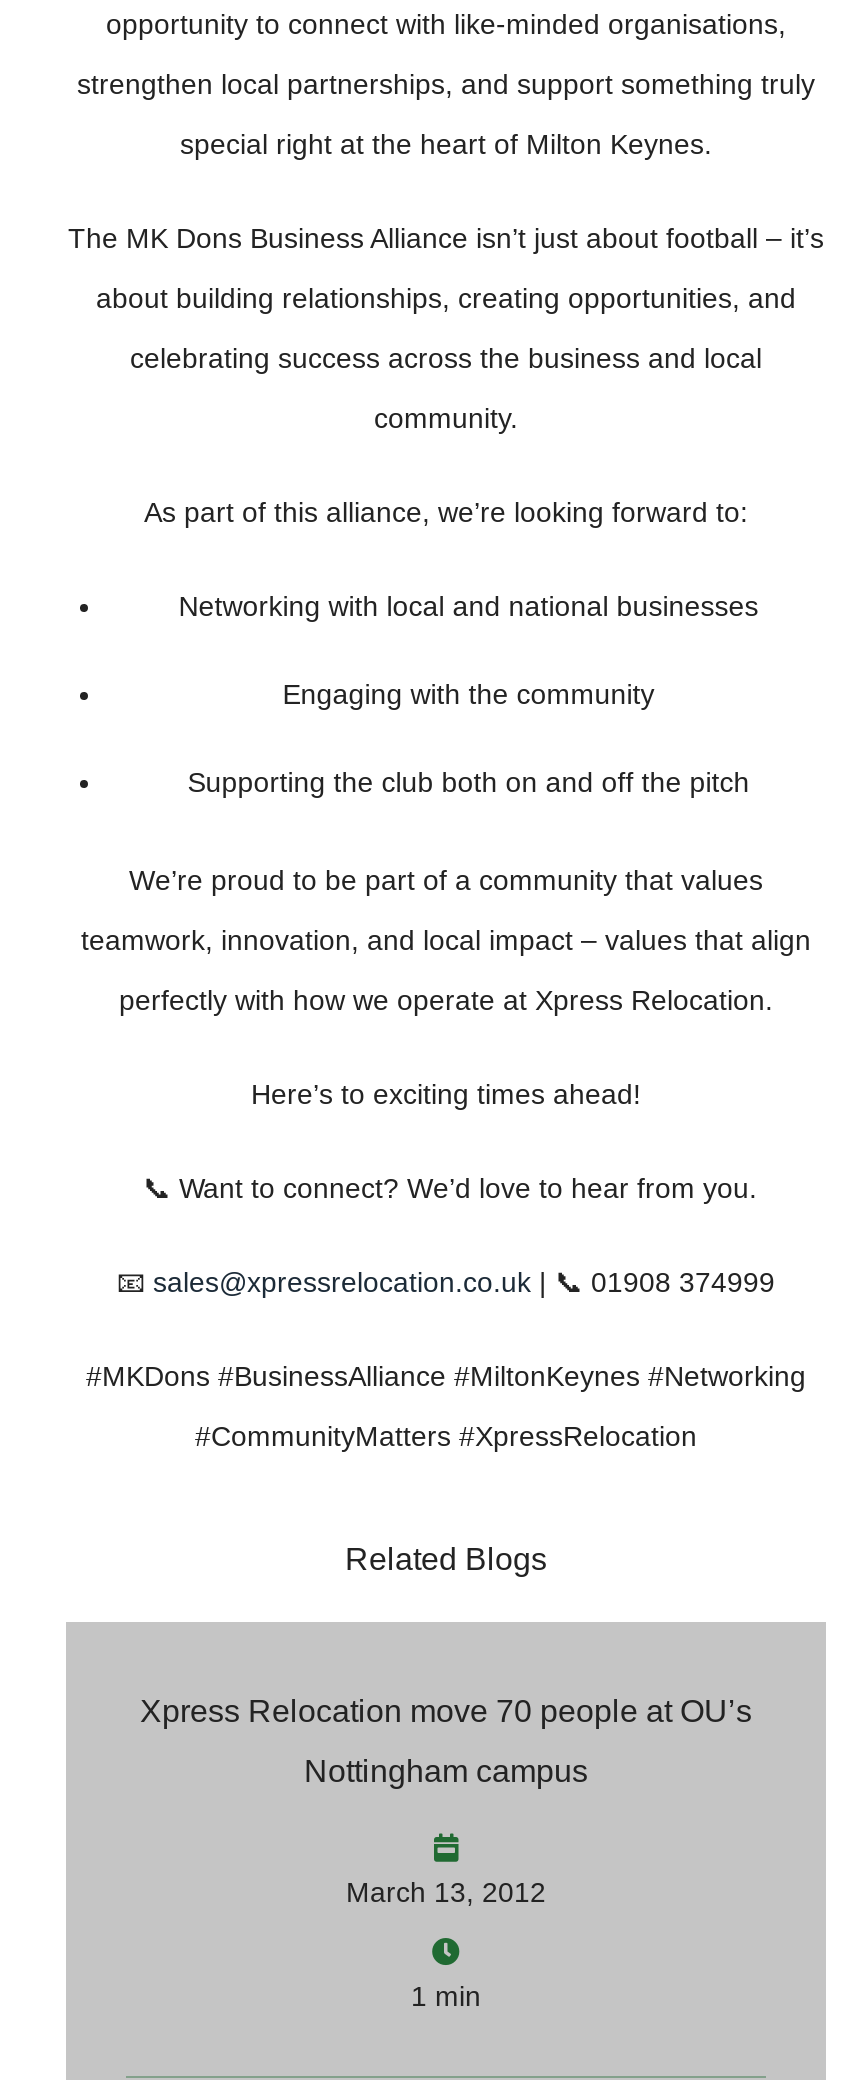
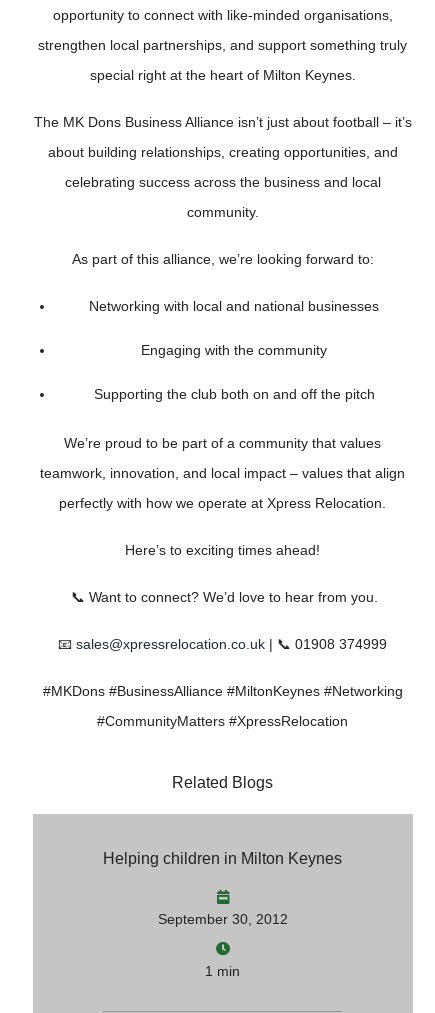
[140,1695,752,1789] Xpress Relocation move 70 people at OU’s | Nottingham campus -> [103,850,342,867] Helping children in Milton Keynes
[346,1877,546,1909] March 13, 2012 -> [158,911,288,927] September 30, 2012

